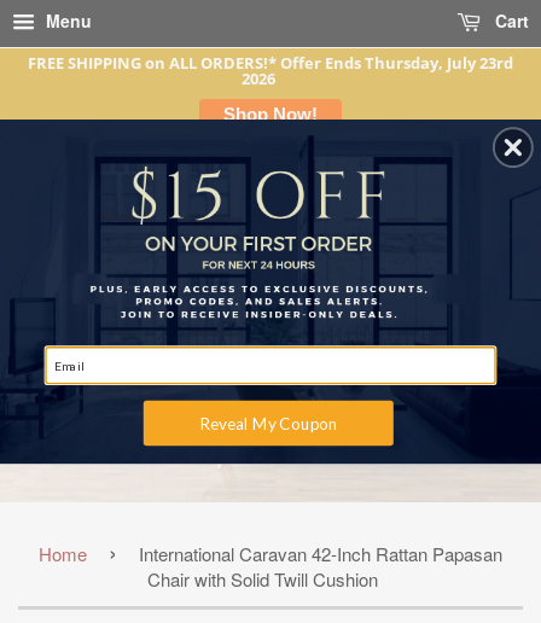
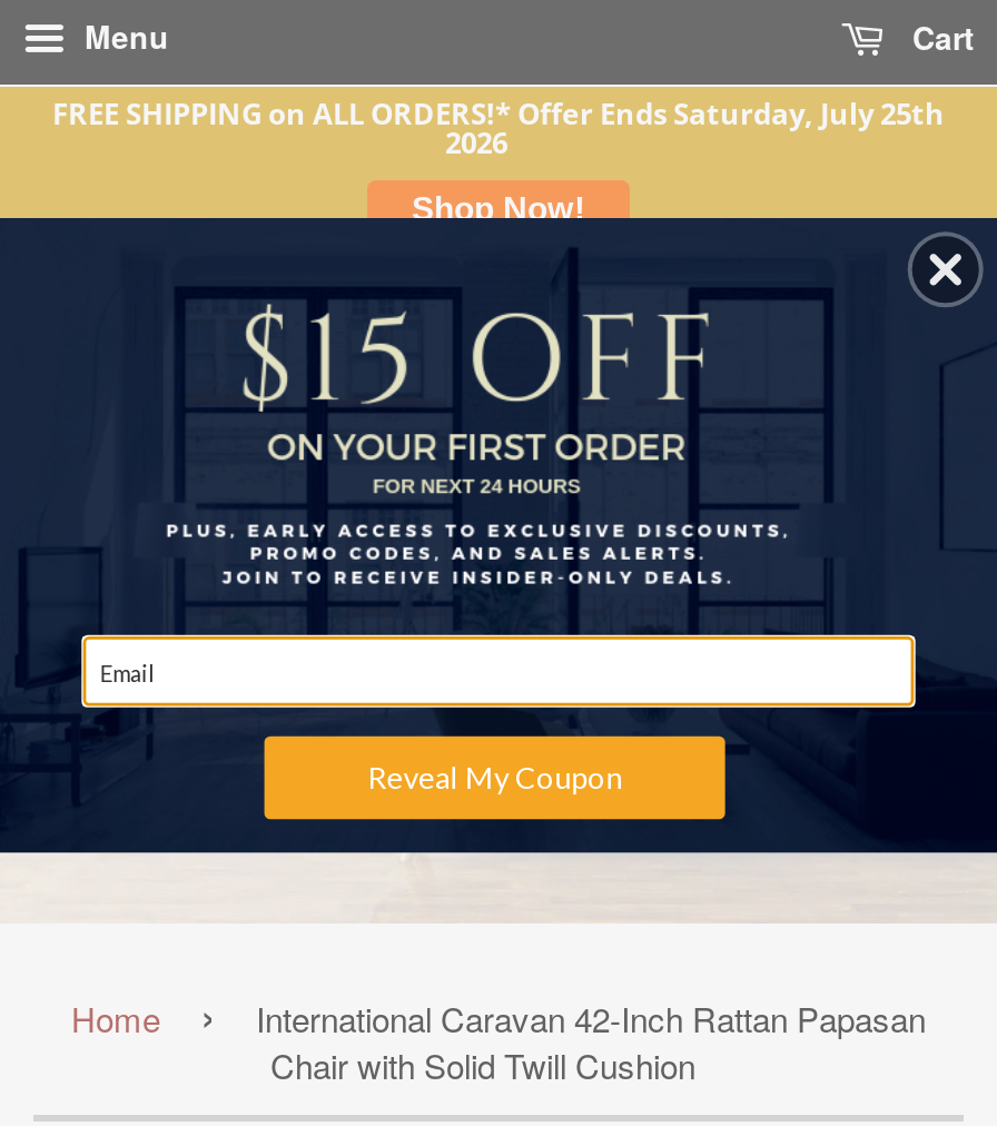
[28,52,513,74] FREE SHIPPING on ALL ORDERS!* Offer Ends Thursday, July 23rd -> [52,93,945,134] FREE SHIPPING on ALL ORDERS!* Offer Ends Saturday, July 25th

